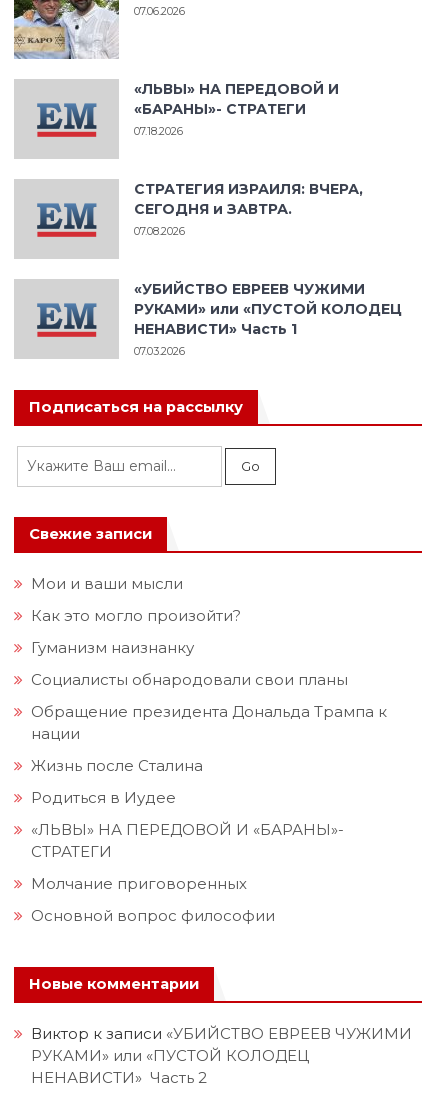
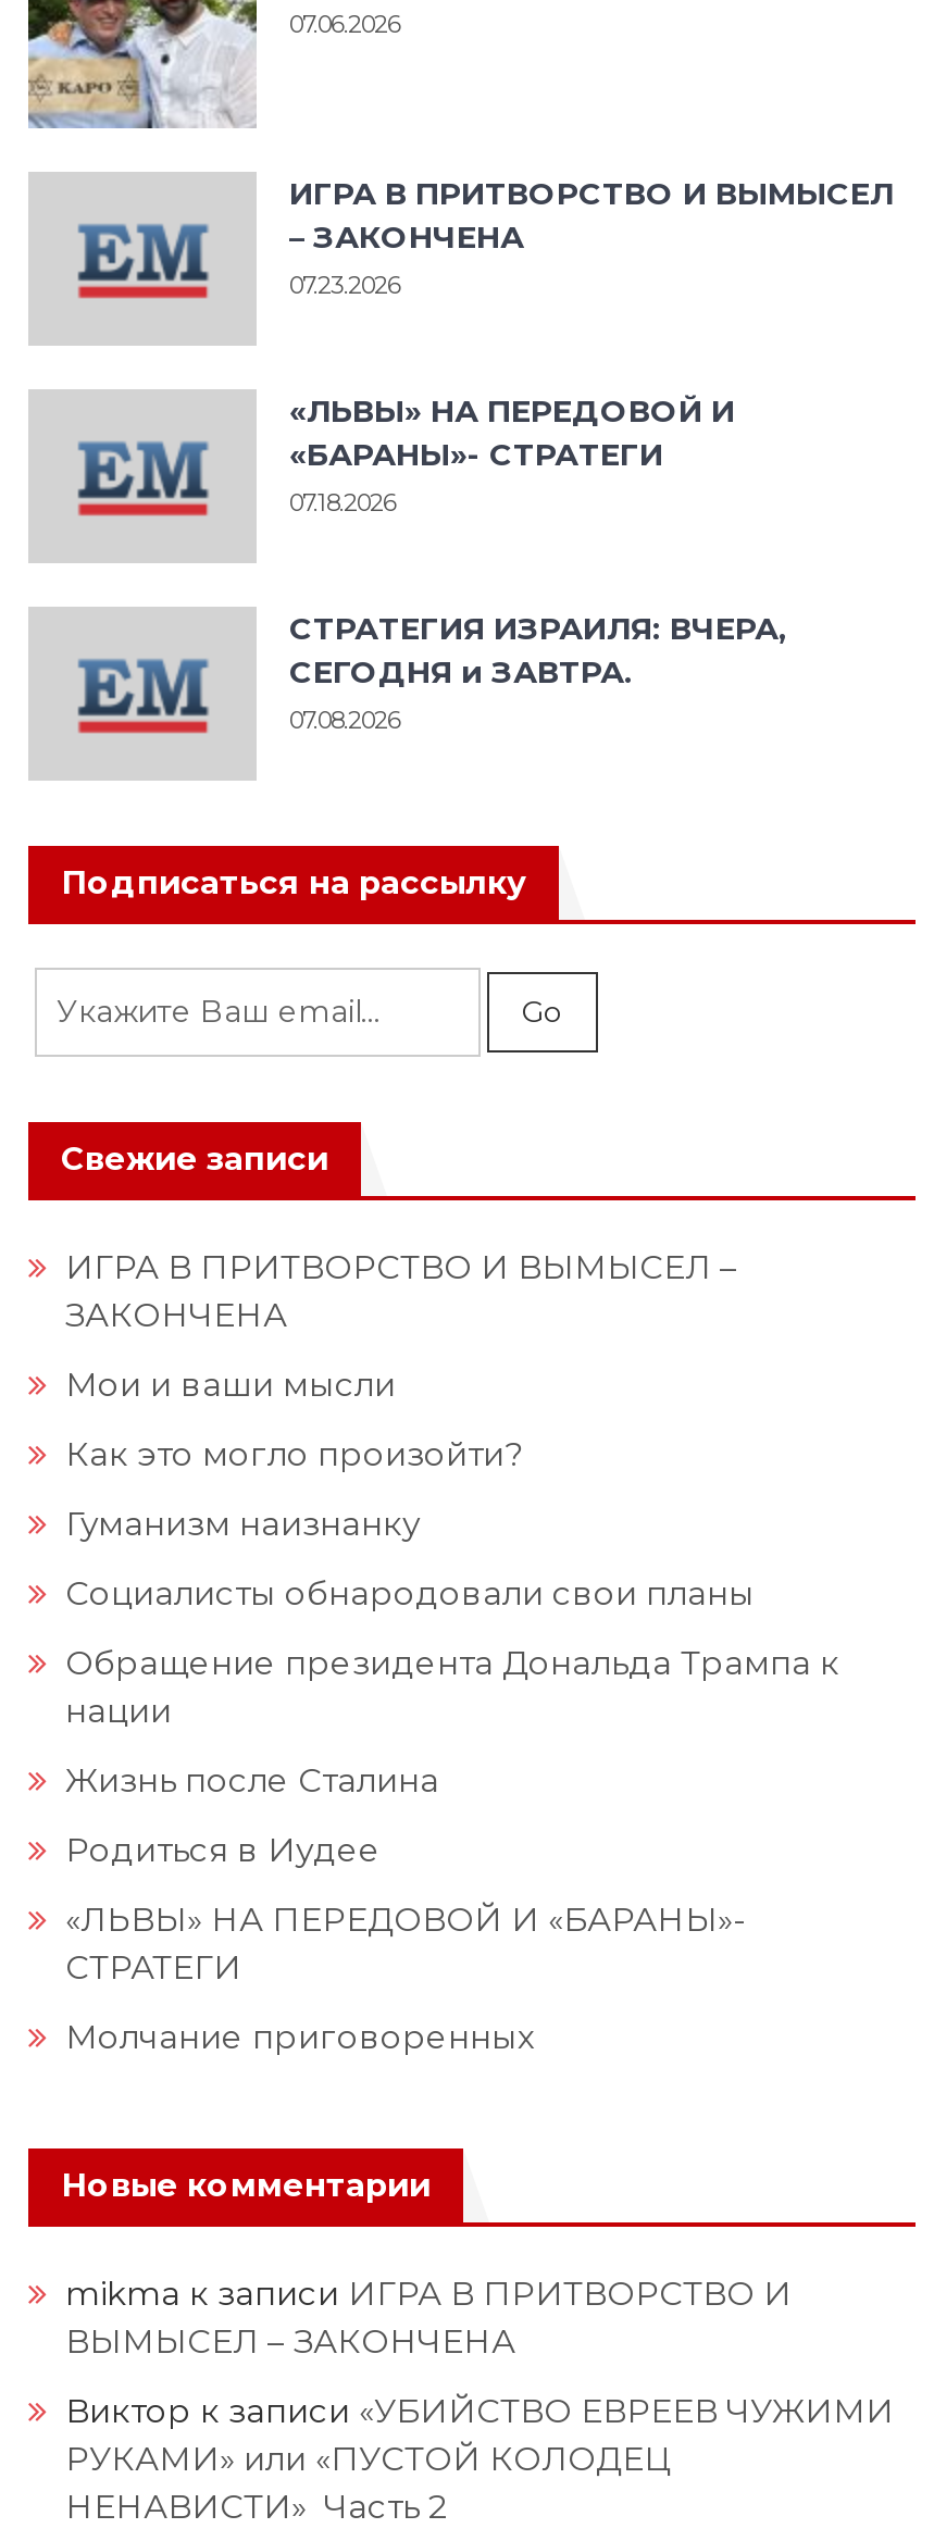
none -> [289,174,894,300] ИГРА В ПРИТВОРСТВО И ВЫМЫСЕЛ | – ЗАКОНЧЕНА | 07.23.2026
moved [134,80,363,238] -> [289,391,787,735]: «ЛЬВЫ» НА ПЕРЕДОВОЙ И | «БАРАНЫ»- СТРАТЕГИ | 07.18.2026 | СТРАТЕГИЯ ИЗРАИЛЯ: ВЧЕРА, | СЕГОДНЯ и ЗАВТРА. | 07.08.2026
[134,280,402,358] «УБИЙСТВО ЕВРЕЕВ ЧУЖИМИ | РУКАМИ» или «ПУСТОЙ КОЛОДЕЦ | НЕНАВИСТИ» Часть 1 | 07.03.2026 -> none
none -> [65,1246,737,1335] ИГРА В ПРИТВОРСТВО И ВЫМЫСЕЛ – | ЗАКОНЧЕНА
[31,906,275,925] Основной вопрос философии -> none
none -> [65,2272,792,2361] mikma к записи ИГРА В ПРИТВОРСТВО И | ВЫМЫСЕЛ – ЗАКОНЧЕНА

